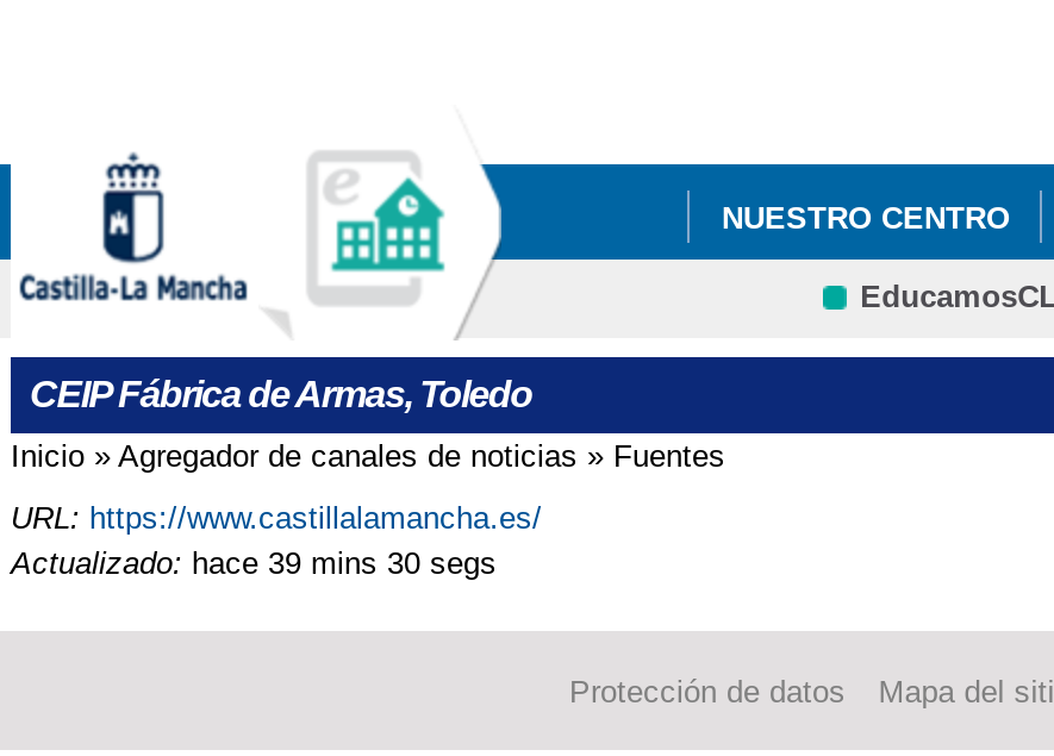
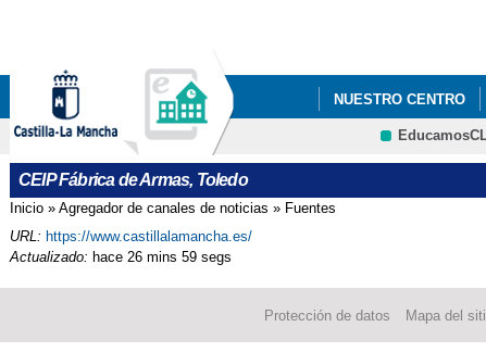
[11,545,497,580] Actualizado: hace 39 mins 30 segs -> [10,248,232,265] Actualizado: hace 26 mins 59 segs

